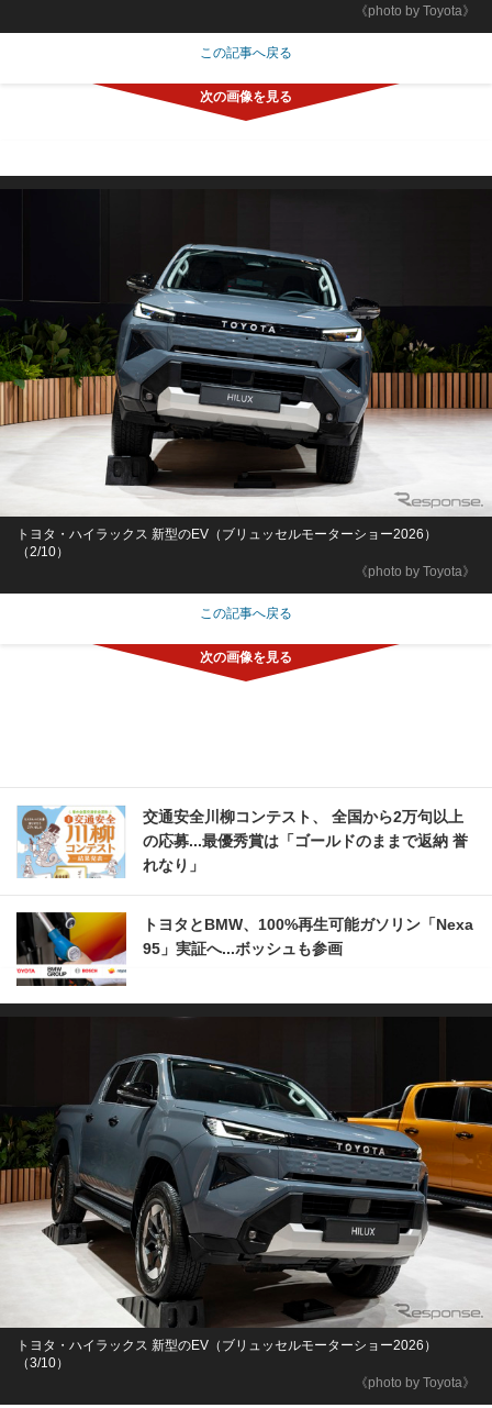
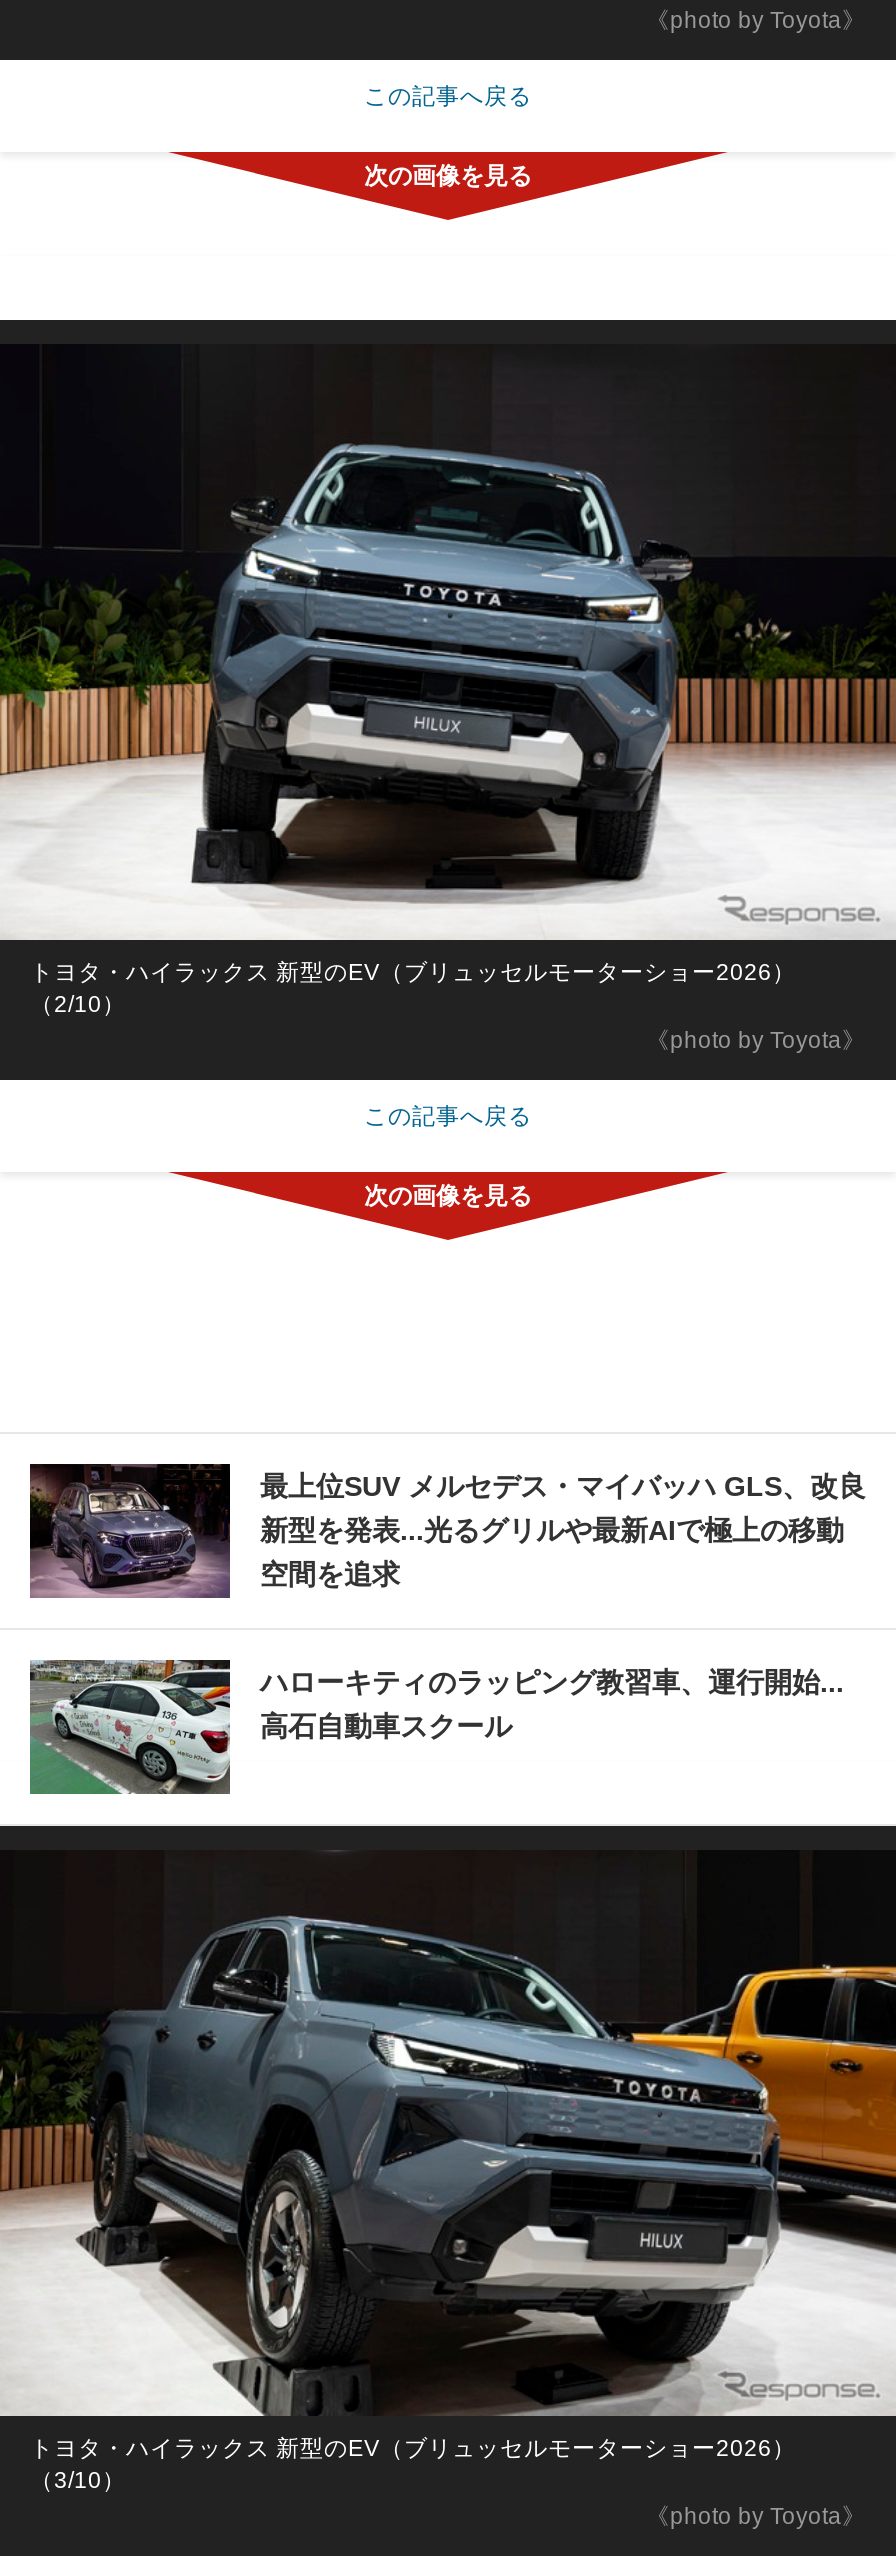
[16,805,468,878] [image] | 交通安全川柳コンテスト、 全国から2万句以上 | の応募...最優秀賞は「ゴールドのままで返納 誉 | れなり」 -> [28,1462,866,1600] [image] | 最上位SUV メルセデス・マイバッハ GLS、改良 | 新型を発表...光るグリルや最新AIで極上の移動 | 空間を追求
[15,911,473,987] [image] | トヨタとBMW、100%再生可能ガソリン「Nexa | 95」実証へ...ボッシュも参画 -> [28,1658,844,1796] [image] | ハローキティのラッピング教習車、運行開始... | 高石自動車スクール

